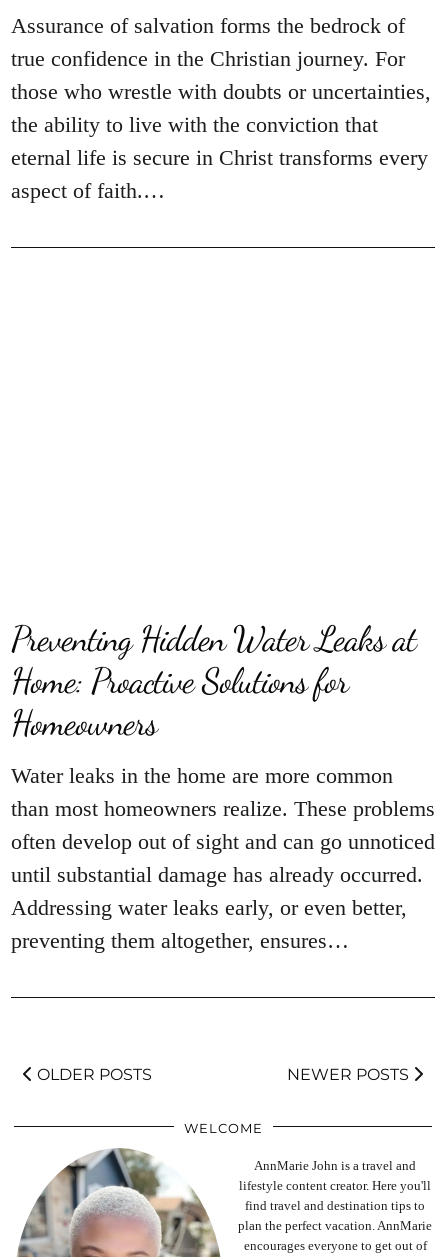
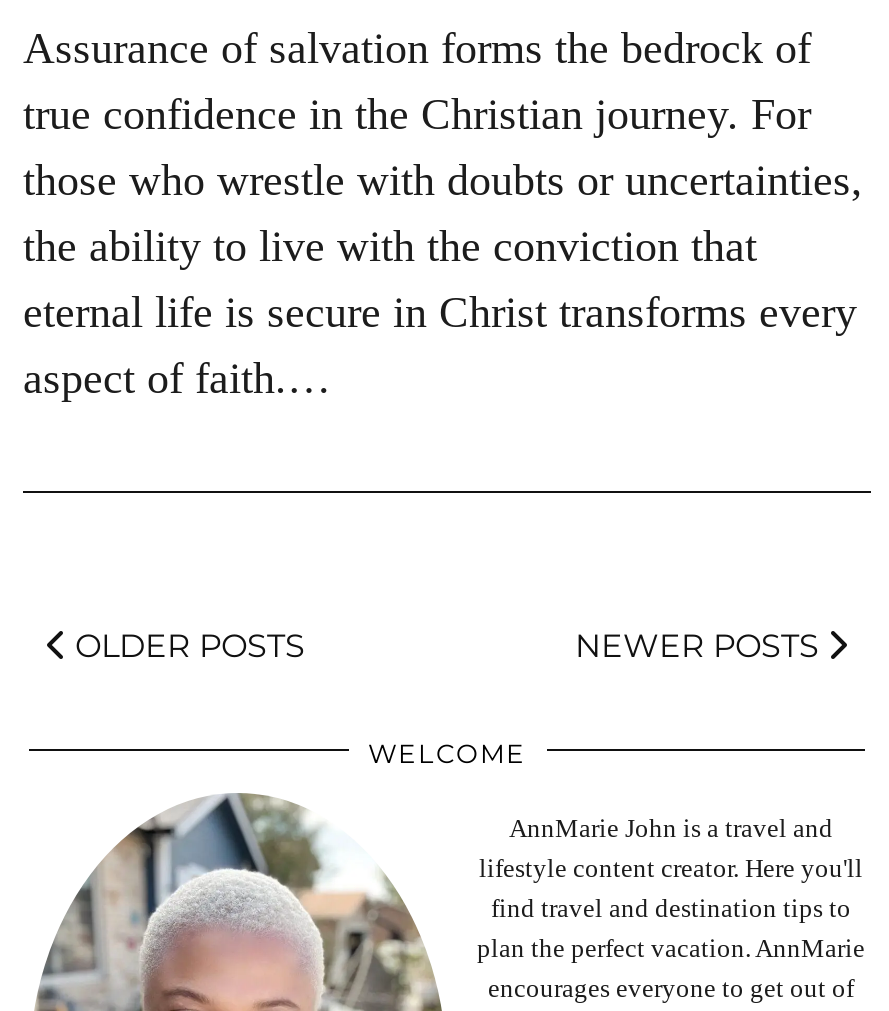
[11,618,435,953] Preventing Hidden Water Leaks at | Home: Proactive Solutions for | Homeowners | Water leaks in the home are more common | than most homeowners realize. These problems | often develop out of sight and can go unnoticed | until substantial damage has already occurred. | Addressing water leaks early, or even better, | preventing them altogether, ensures… -> none

